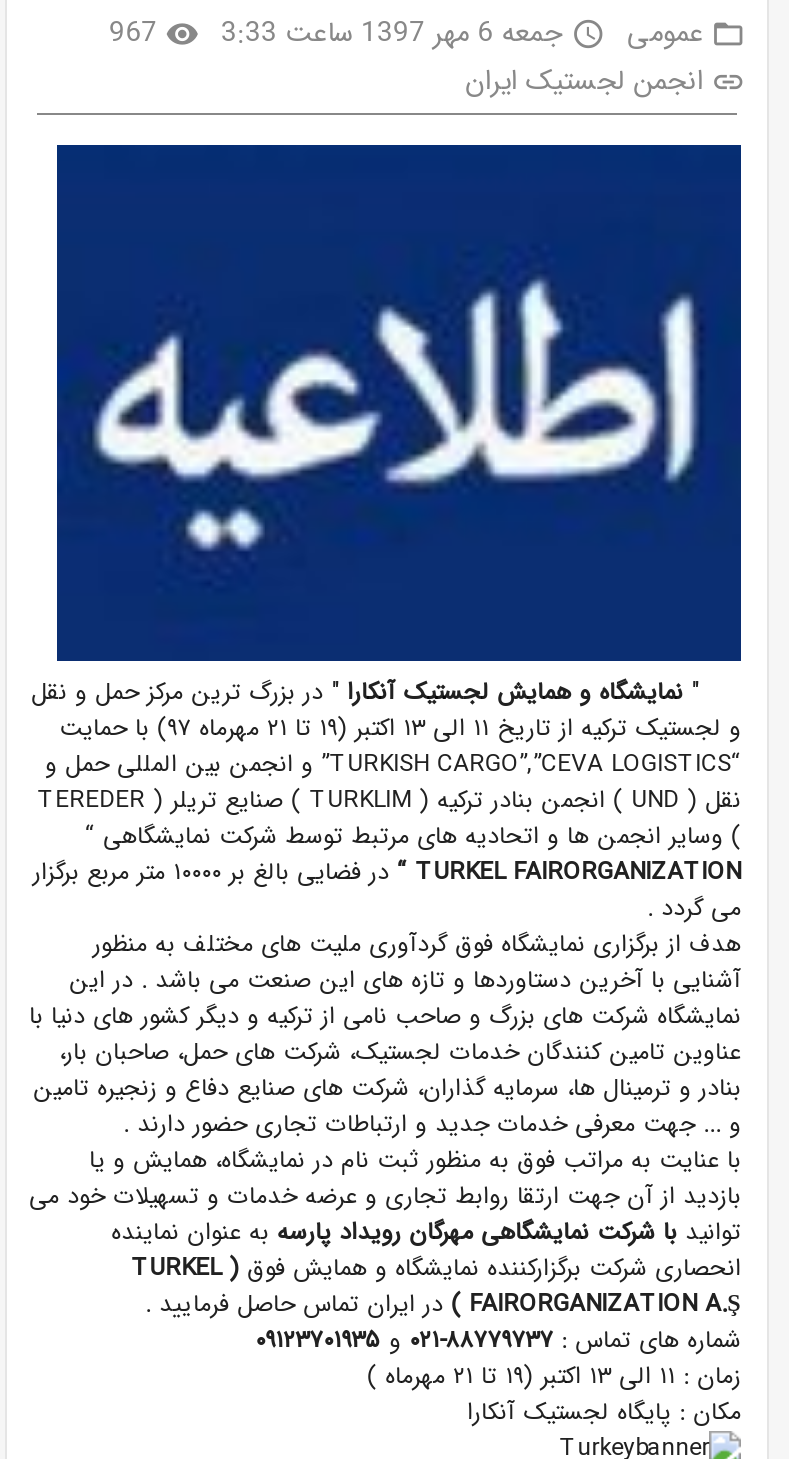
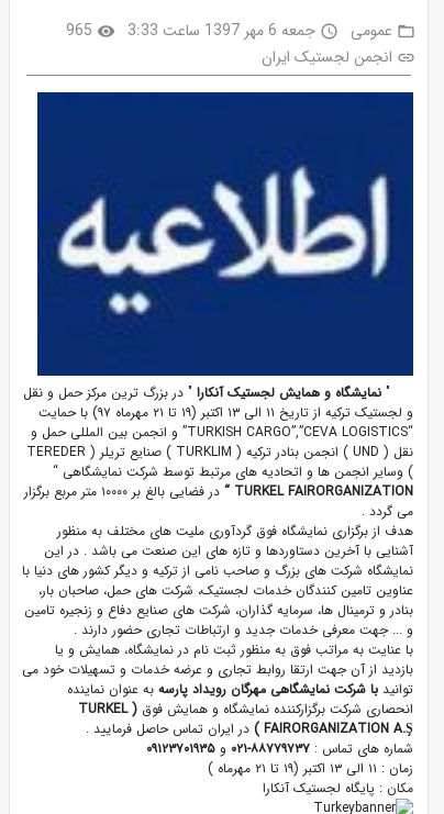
[109,11,157,55] 967 -> [66,19,92,43] 965

